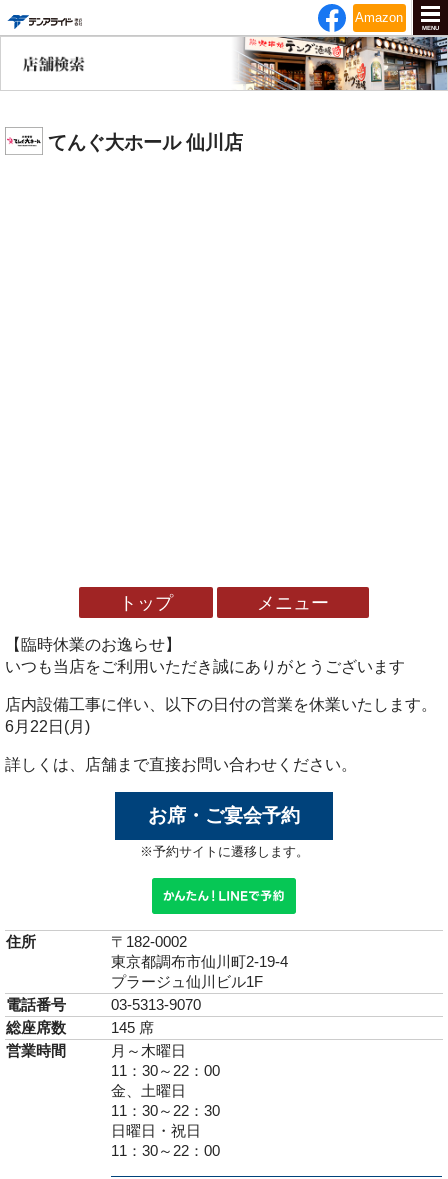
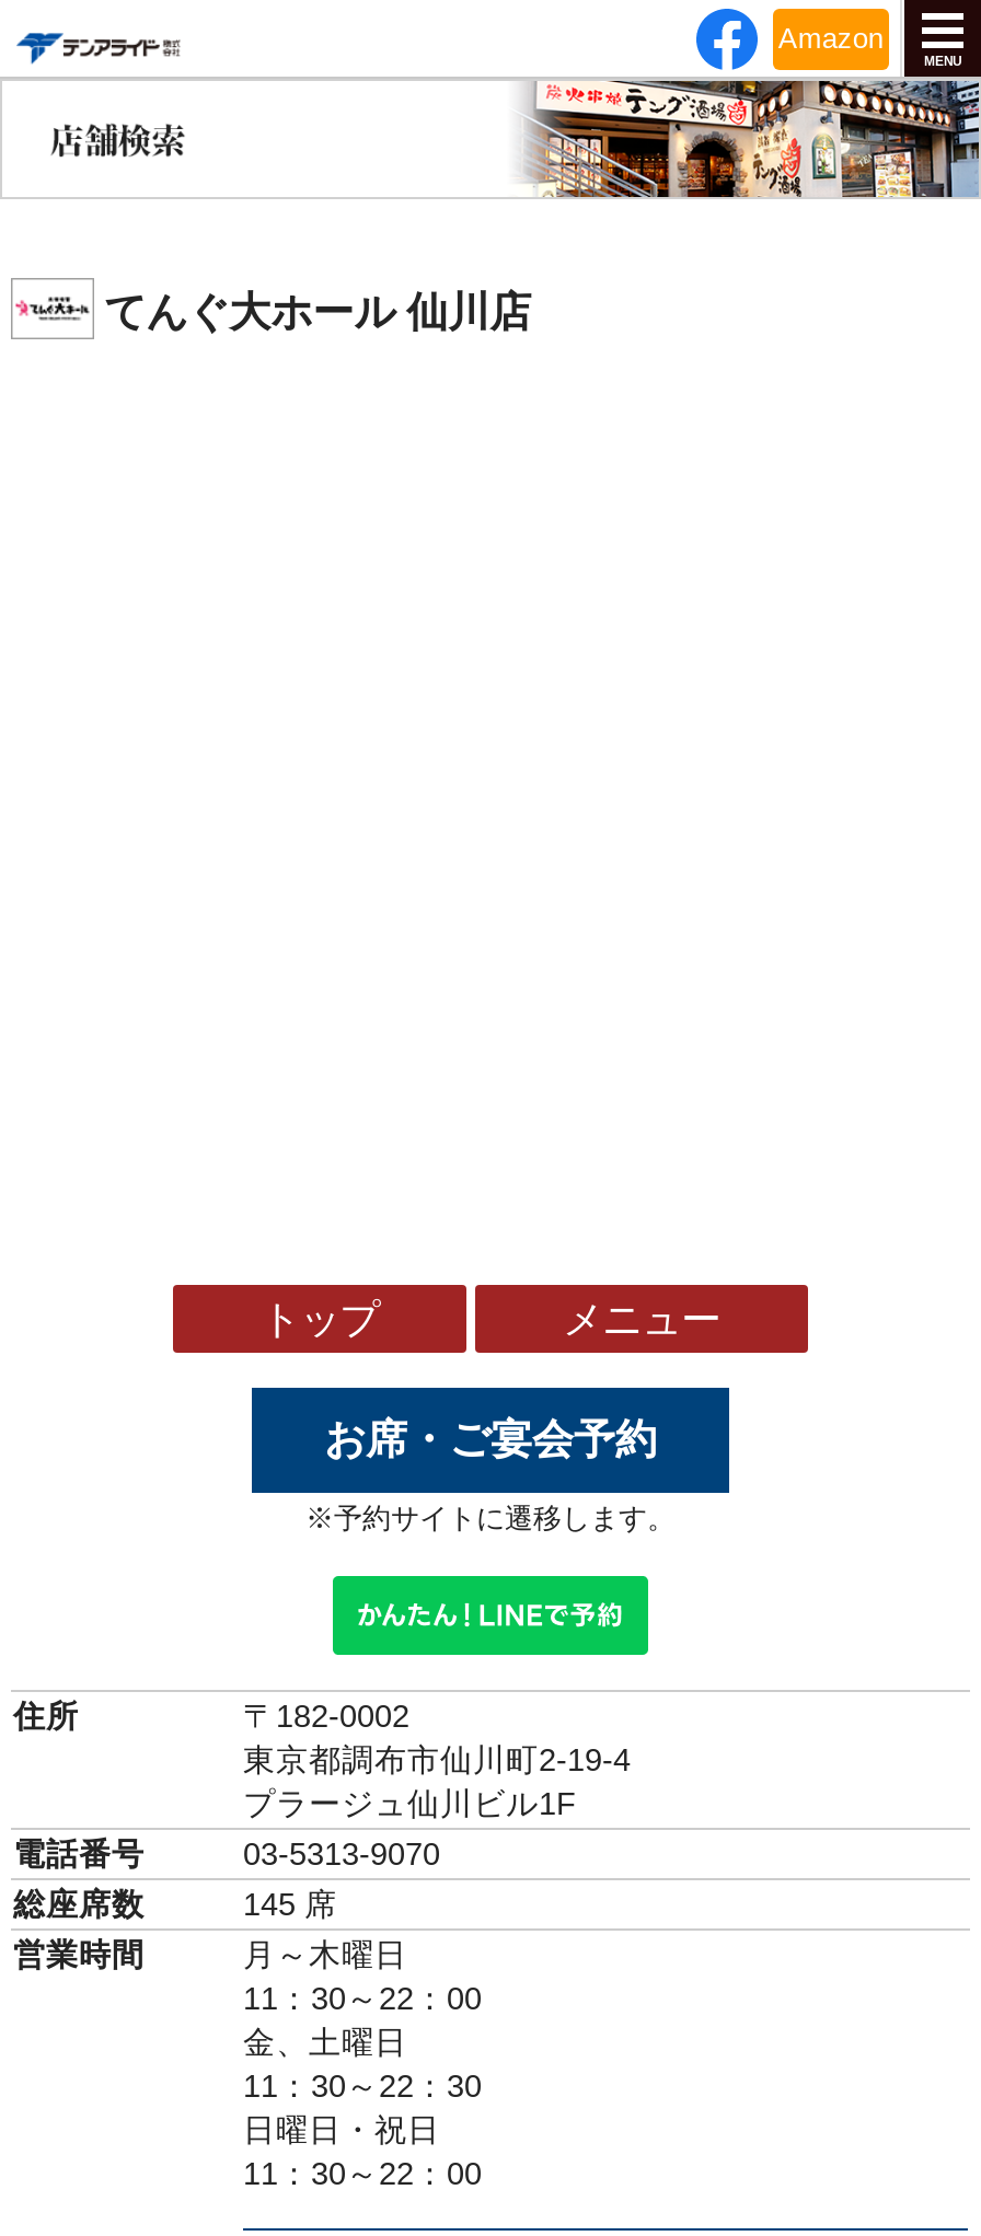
[5,636,437,773] 【臨時休業のお逸らせ】 | いつも当店をご利用いただき誠にありがとうございます | 店内設備工事に伴い、以下の日付の営業を休業いたします。 | 6月22日(月) | 詳しくは、店舗まで直接お問い合わせください。 -> none

